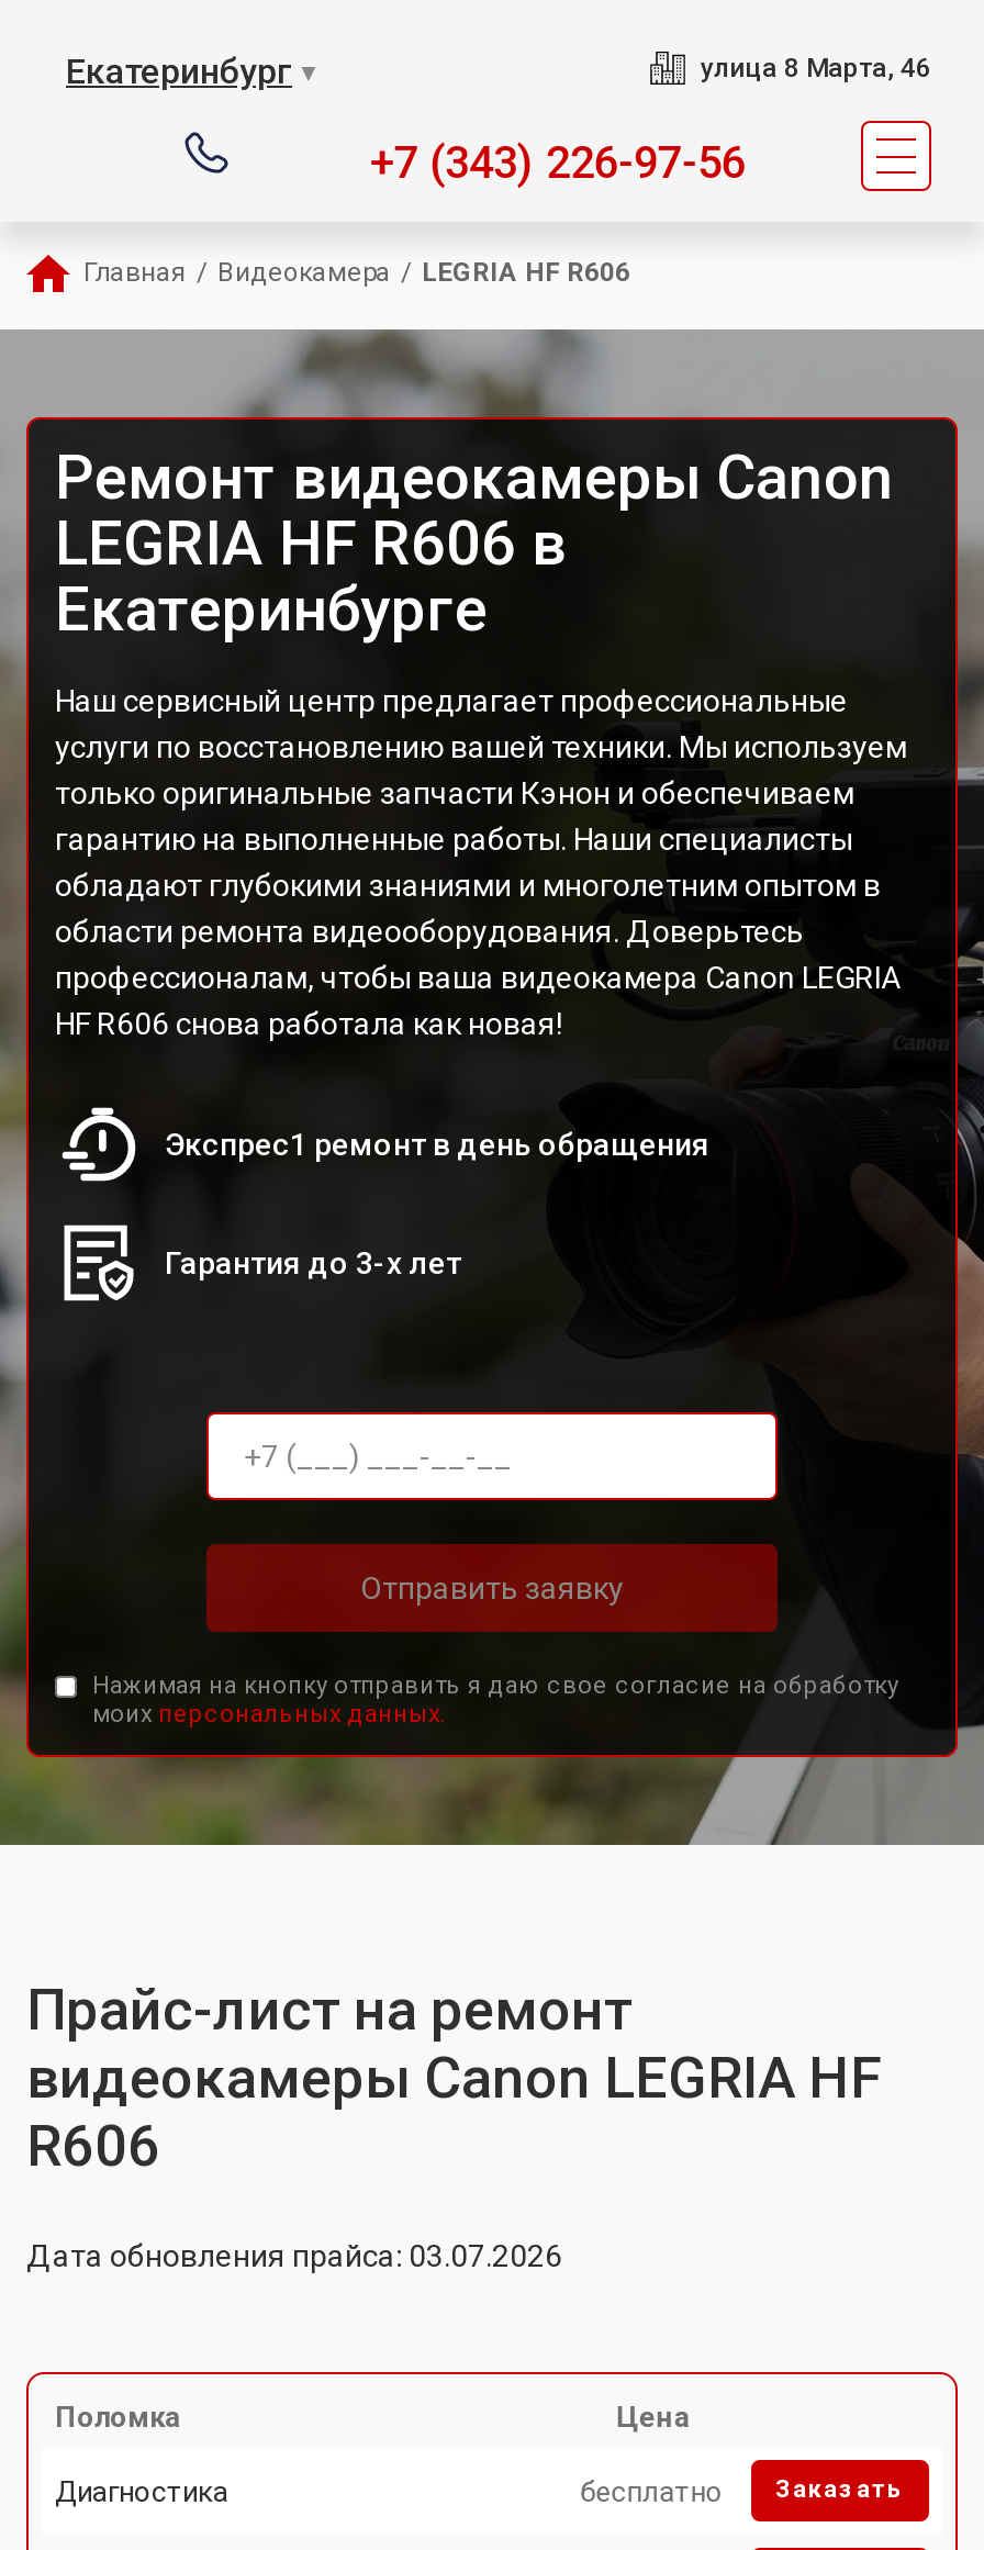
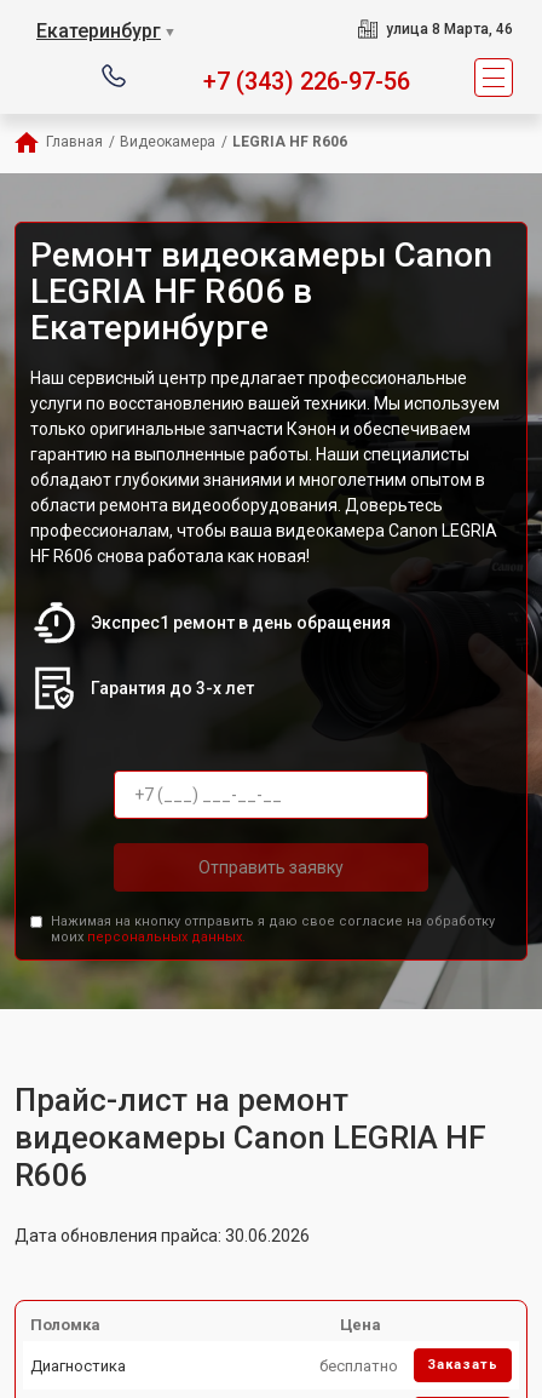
[26,2238,562,2273] Дата обновления прайса: 03.07.2026 -> [15,1226,310,1245] Дата обновления прайса: 30.06.2026

